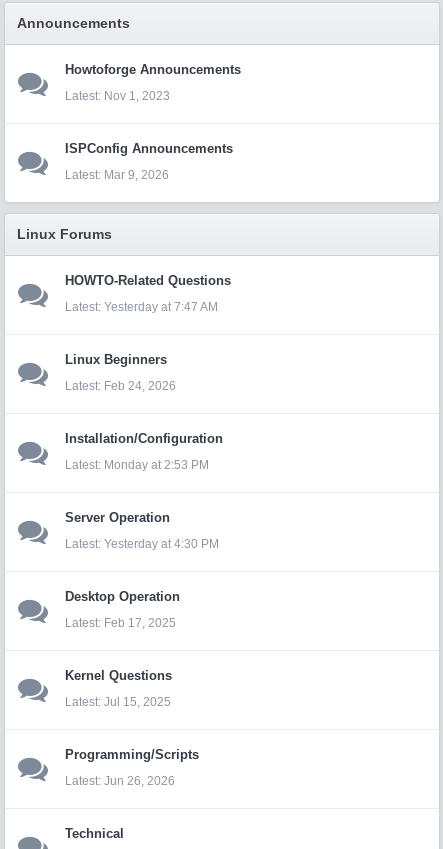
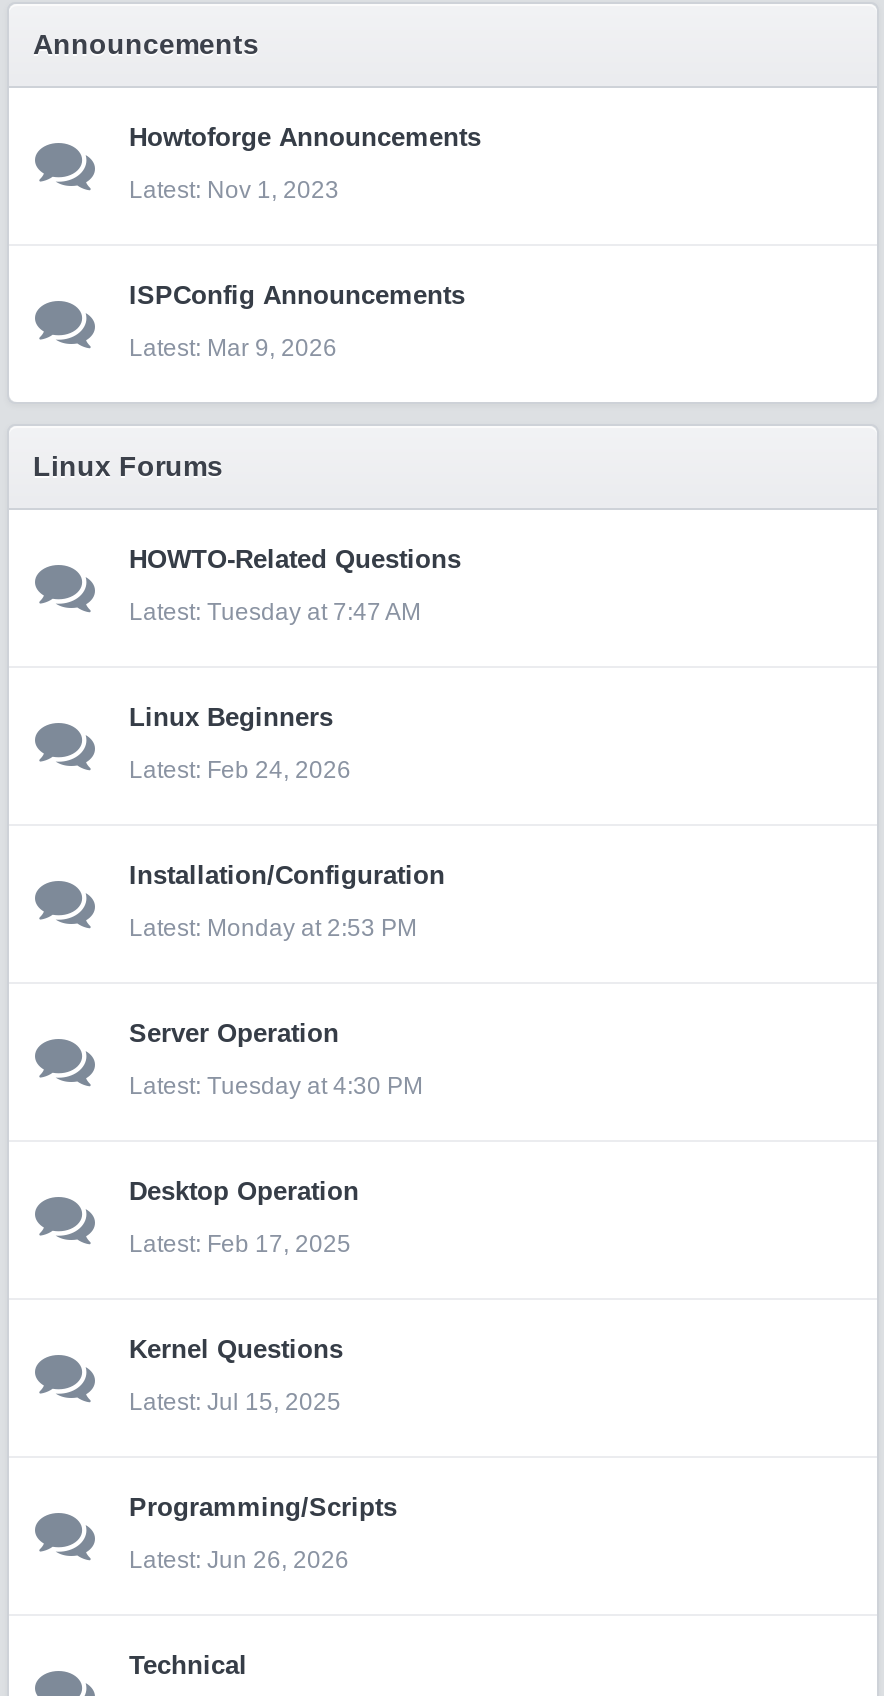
[104,300,218,314] Yesterday at 7:47 AM -> [207,598,421,626] Tuesday at 7:47 AM
[104,537,219,551] Yesterday at 4:30 PM -> [207,1072,423,1100] Tuesday at 4:30 PM

